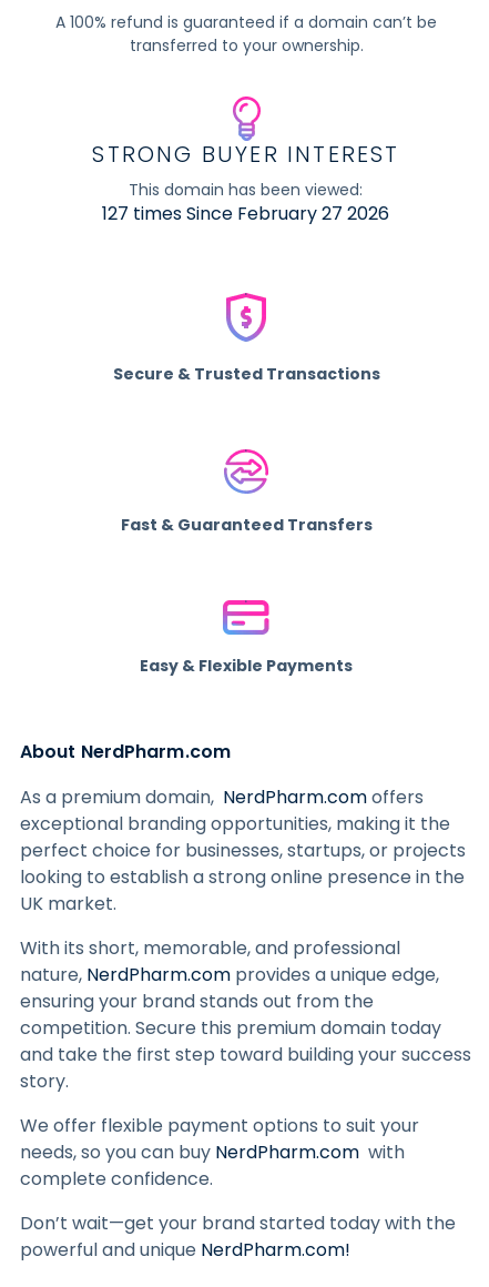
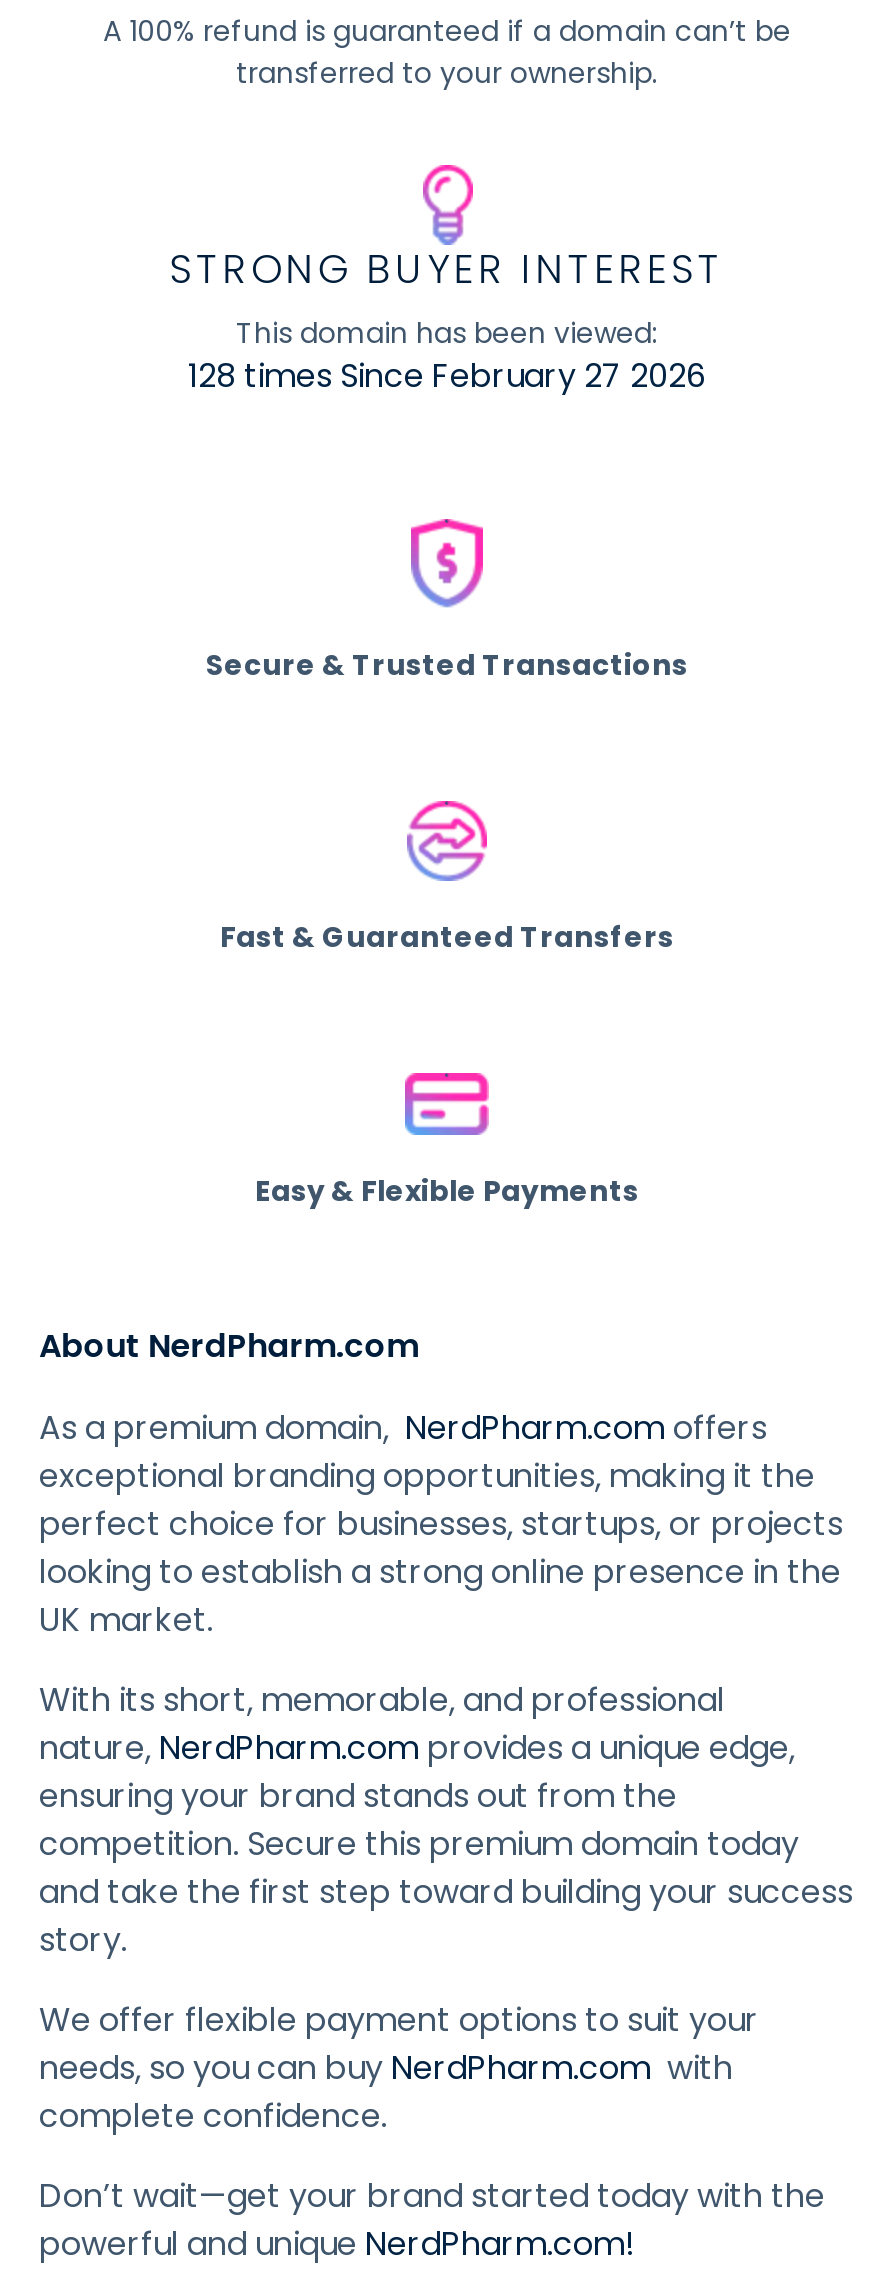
[103,201,390,226] 127 times Since February 27 2026 -> [188,353,706,399] 128 times Since February 27 2026

